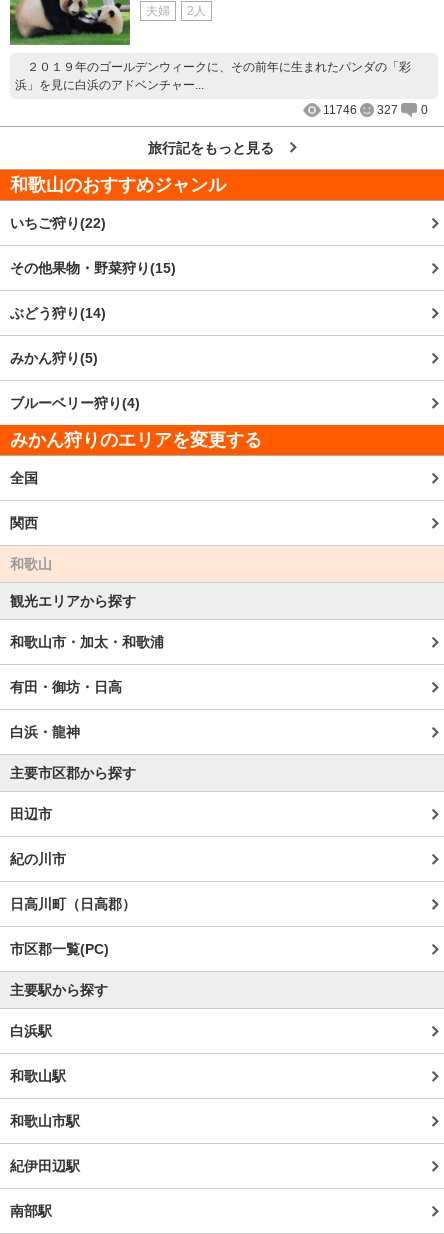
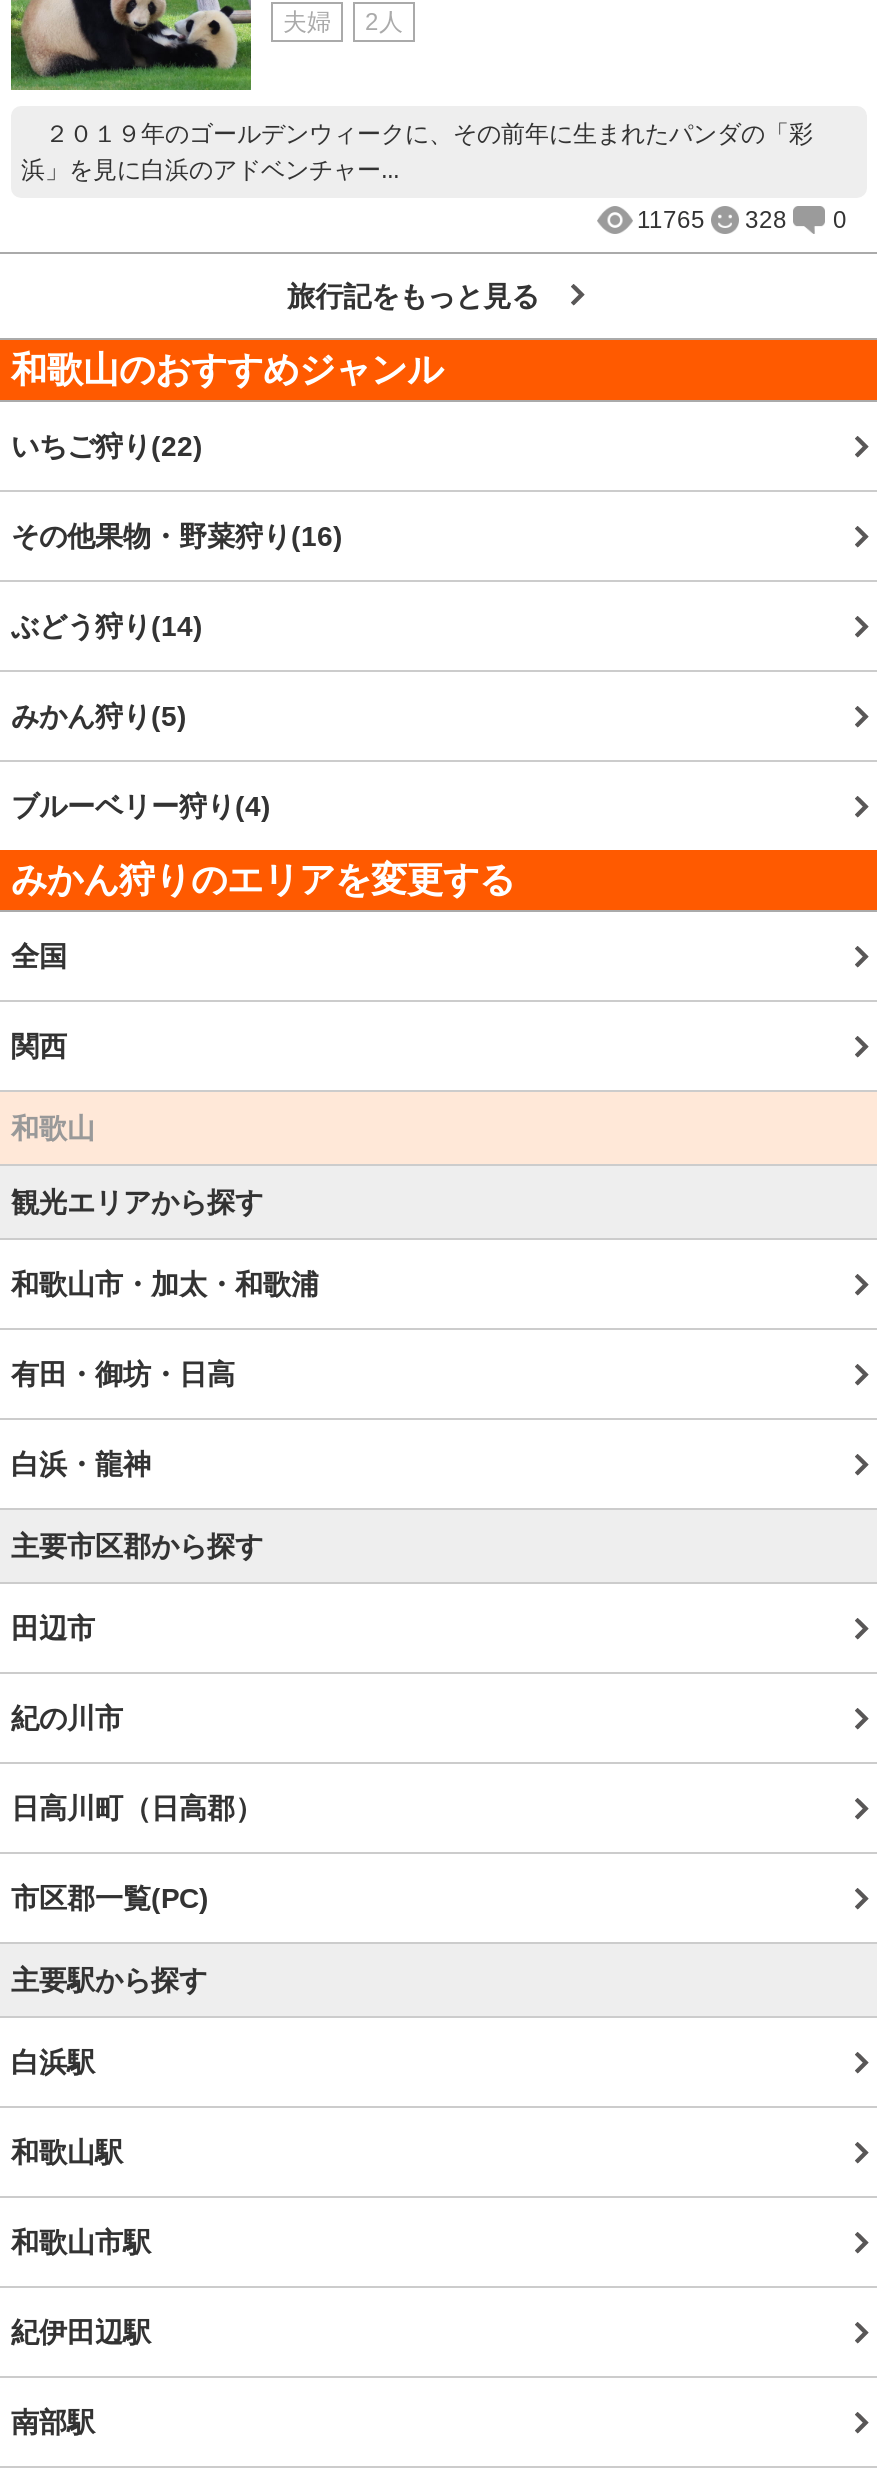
[323,103,357,117] 11746 -> [637,206,705,234] 11765
[377,103,398,117] 327 -> [745,206,787,234] 328
[10,260,176,276] その他果物・野菜狩り(15) -> [11,520,343,552] その他果物・野菜狩り(16)

